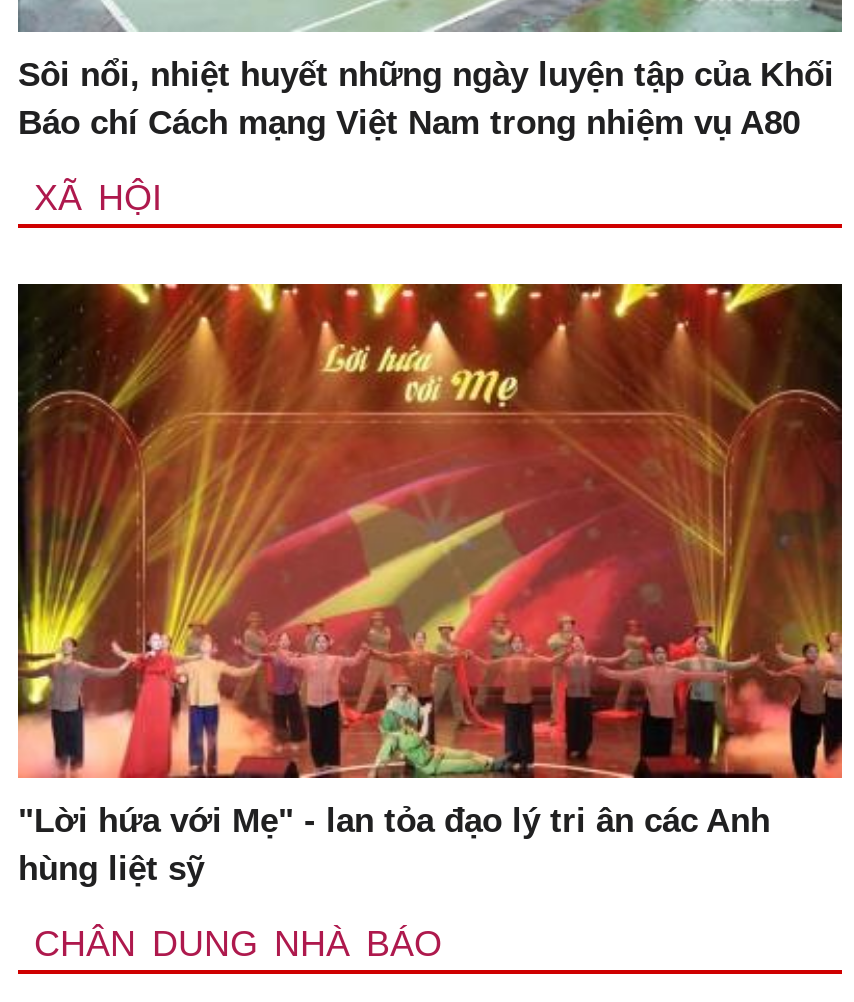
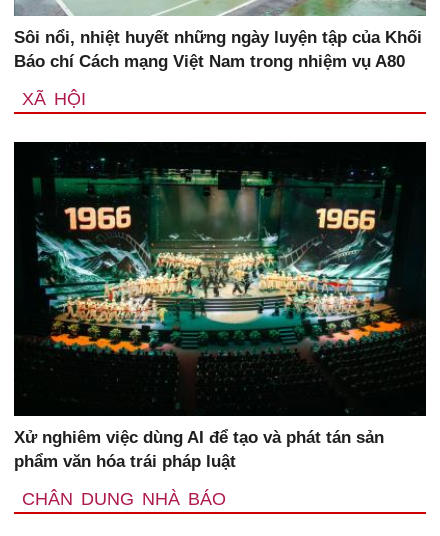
[16,282,844,888] [image] | "Lời hứa với Mẹ" - lan tỏa đạo lý tri ân các Anh | hùng liệt sỹ -> [13,141,427,471] [image] | Xử nghiêm việc dùng AI để tạo và phát tán sản | phẩm văn hóa trái pháp luật

